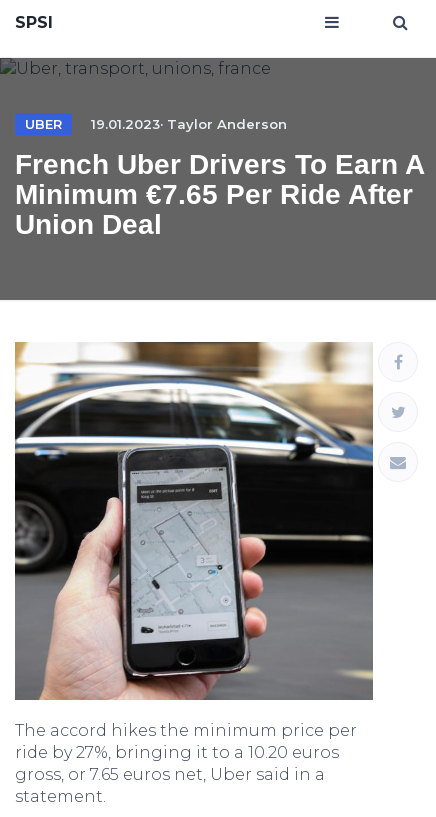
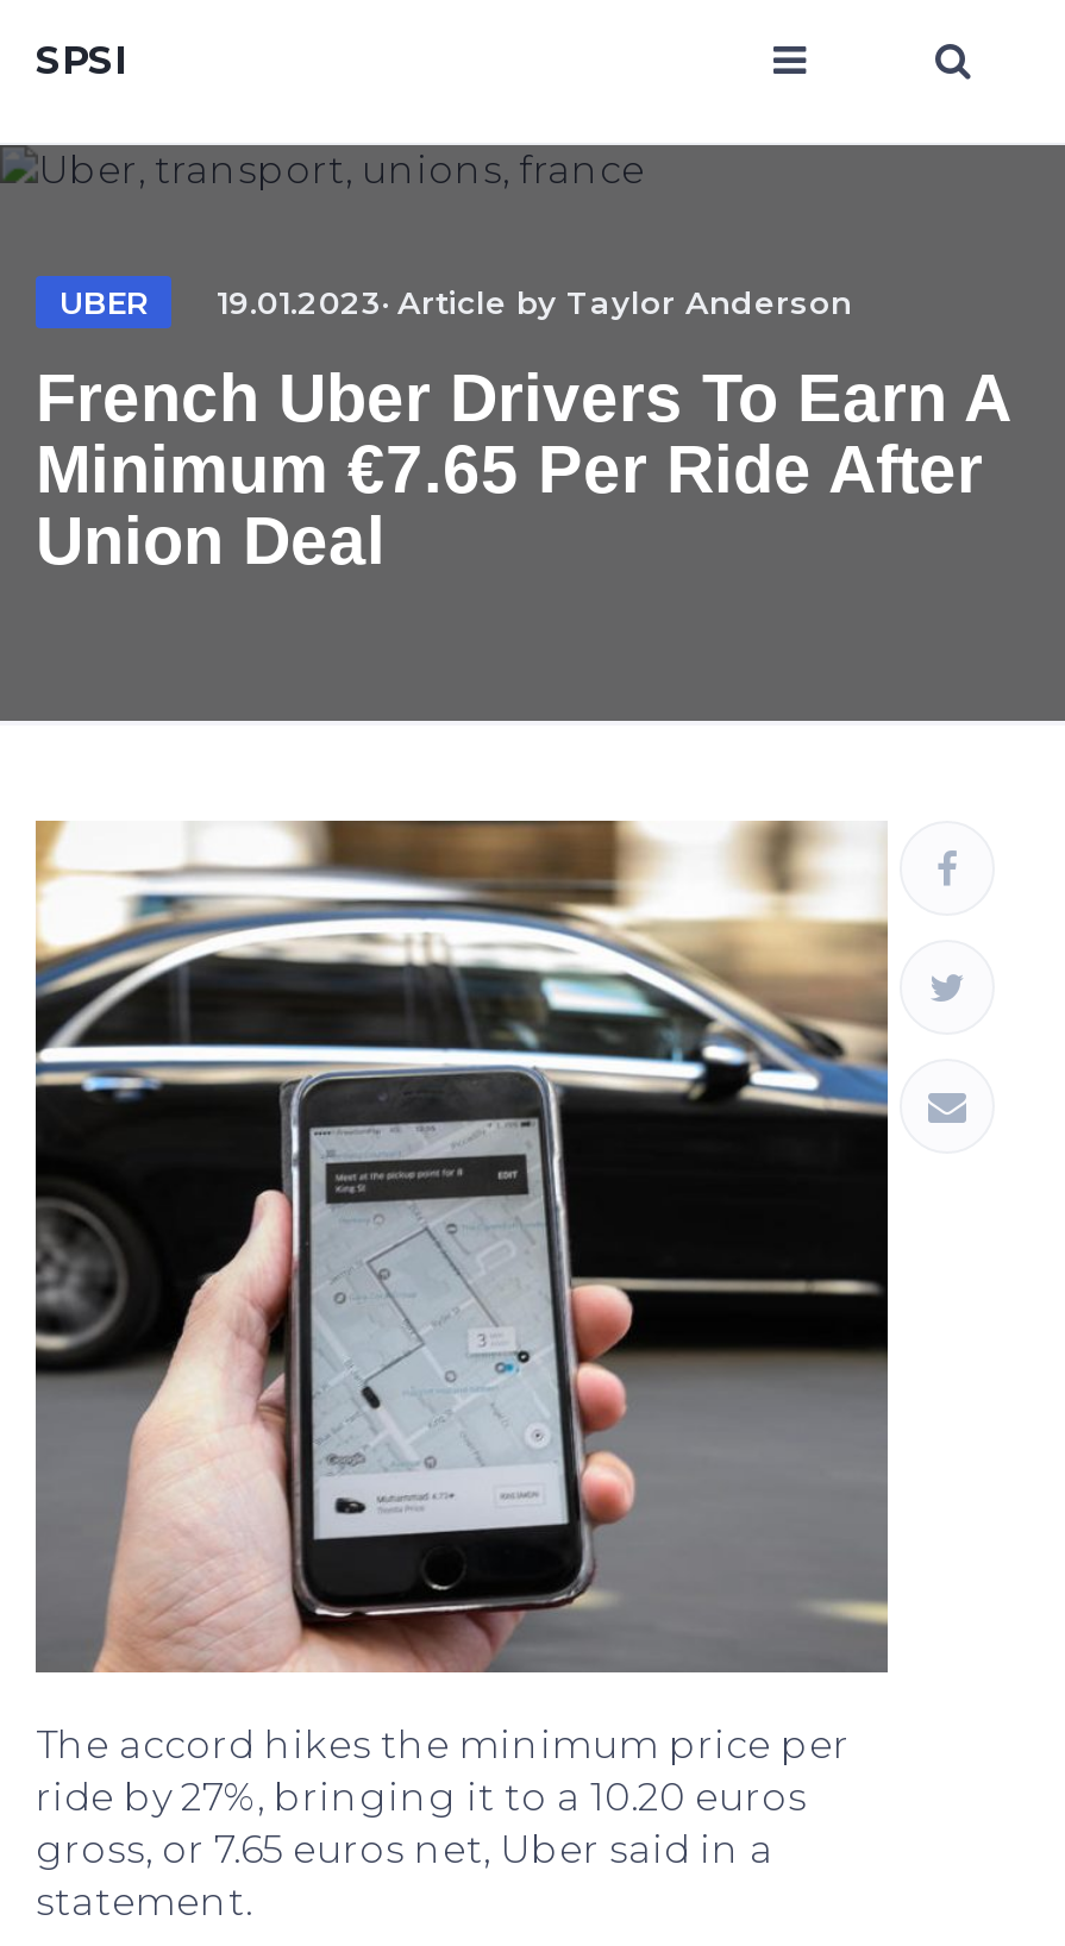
[91,116,287,132] 19.01.2023· Taylor Anderson -> [217,283,852,321] 19.01.2023· Article by Taylor Anderson

